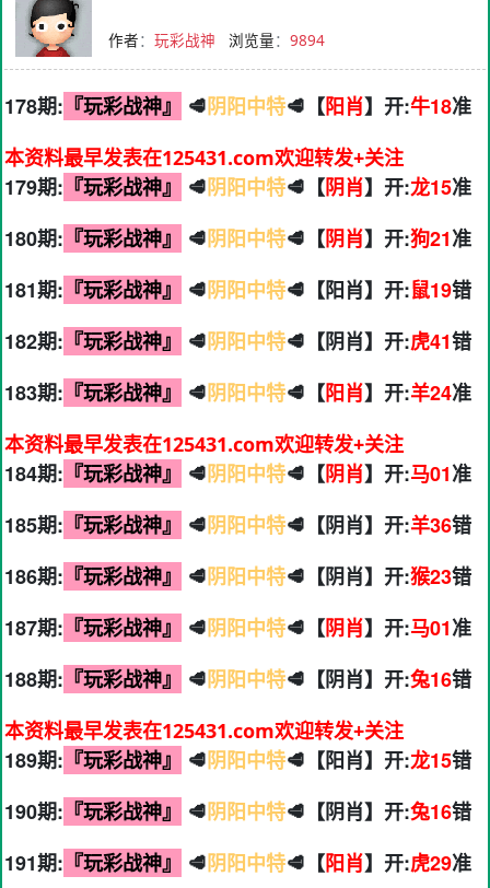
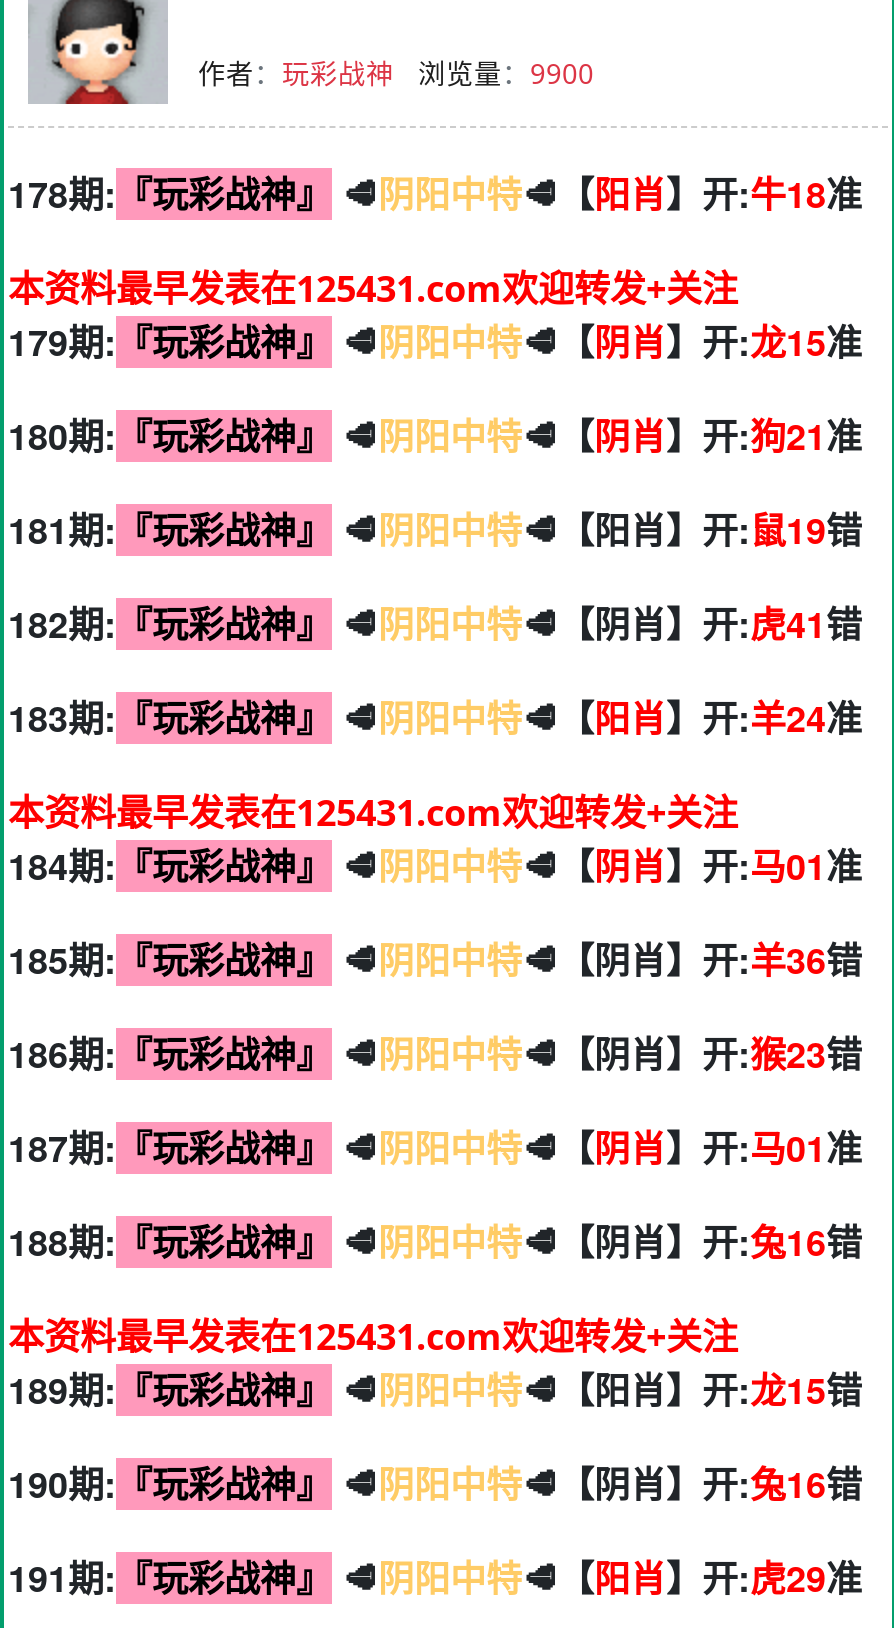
[108,30,325,50] 作者：玩彩战神 浏览量：9894 -> [198,54,594,92] 作者：玩彩战神 浏览量：9900

